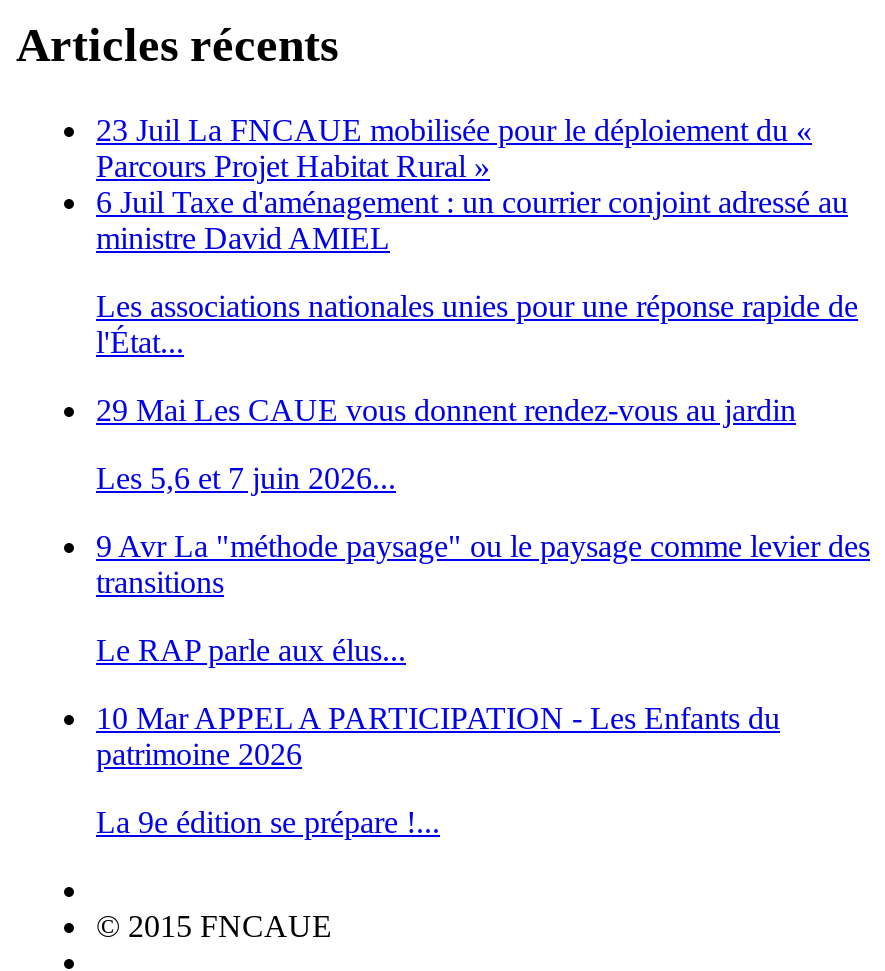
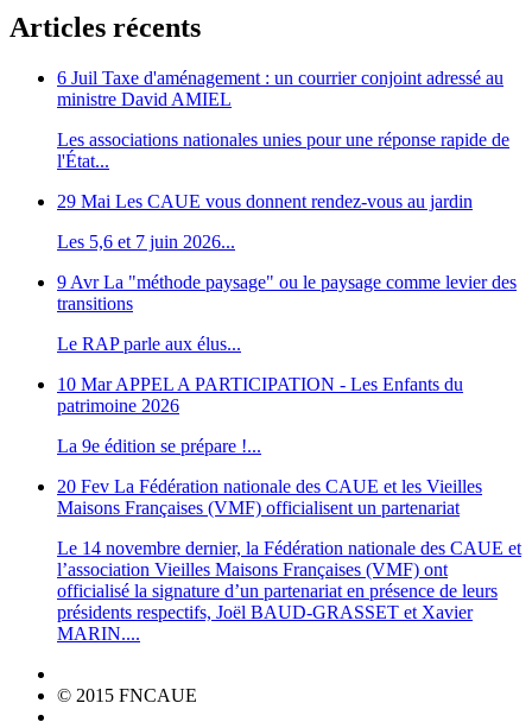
[96,113,812,183] 23 Juil La FNCAUE mobilisée pour le déploiement du « | Parcours Projet Habitat Rural » -> none
moved [96,185,870,839] -> [57,68,517,456]: 6 Juil Taxe d'aménagement : un courrier conjoint adressé au | ministre David AMIEL | Les associations nationales unies pour une réponse rapide de | ... | patrimoine 2026 | La 9e édition se prépare !...
none -> [57,476,521,644] 20 Fev La Fédération nationale des CAUE et les Vieilles | Maisons Françaises (VMF) officialisent un partenariat | Le 14 novembre dernier, la Fédération nationale des CAUE et | l’association Vieilles Maisons Françaises (VMF) ont | officialisé la signature d’un partenariat en présence de leurs | présidents respectifs, Joël BAUD-GRASSET et Xavier | MARIN....

